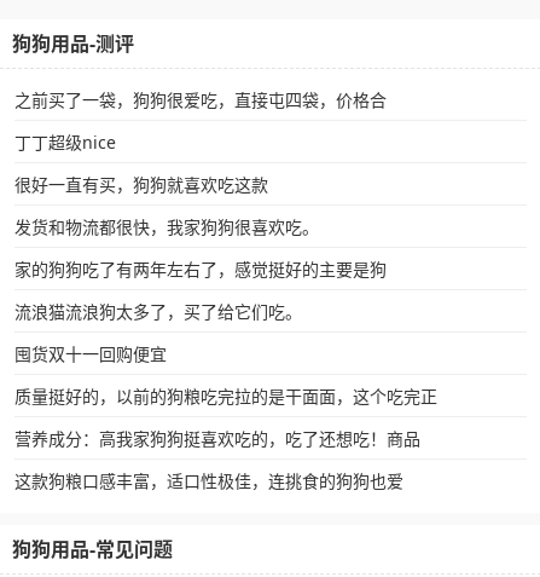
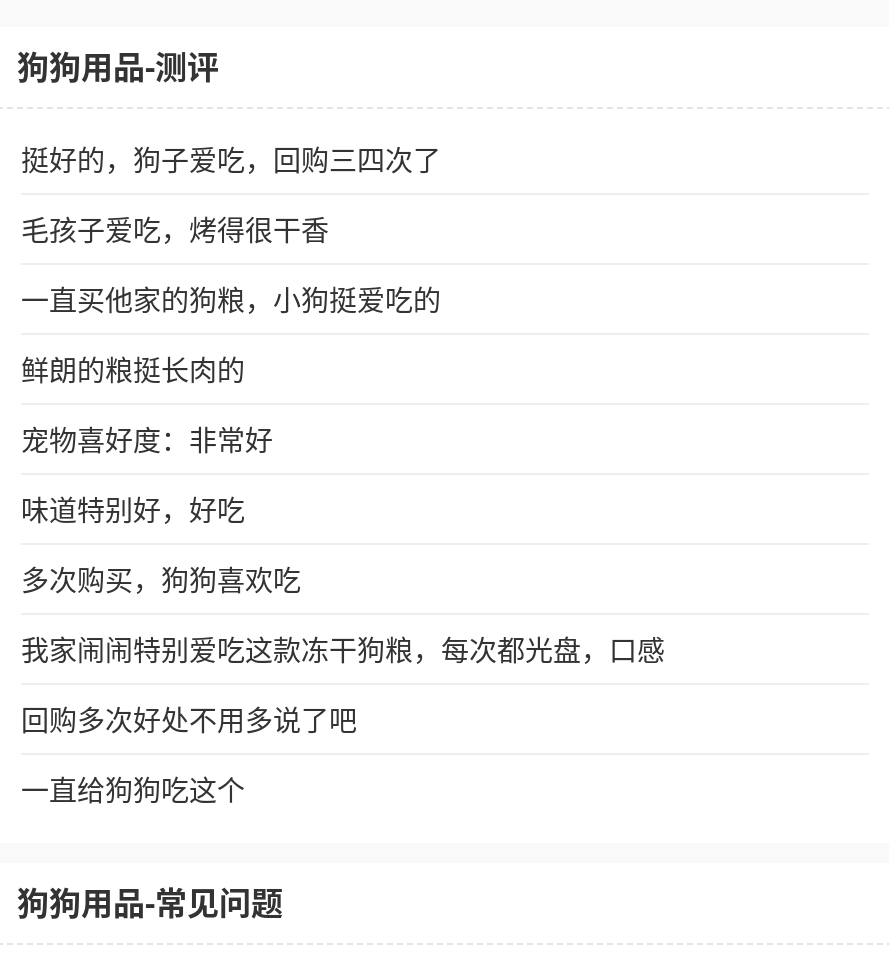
[14,89,387,112] 之前买了一袋，狗狗很爱吃，直接屯四袋，价格合 -> [21,142,441,180] 挺好的，狗子爱吃，回购三四次了
[14,131,116,154] 丁丁超级nice -> [21,212,329,250] 毛孩子爱吃，烤得很干香
[14,174,268,197] 很好一直有买，狗狗就喜欢吃这款 -> [21,282,441,320] 一直买他家的狗粮，小狗挺爱吃的
[14,216,319,239] 发货和物流都很快，我家狗狗很喜欢吃。 -> [21,352,245,390] 鲜朗的粮挺长肉的
[14,258,387,281] 家的狗狗吃了有两年左右了，感觉挺好的主要是狗 -> [21,422,273,460] 宠物喜好度：非常好
[14,301,302,324] 流浪猫流浪狗太多了，买了给它们吃。 -> [21,492,245,530] 味道特别好，好吃
[14,343,167,366] 囤货双十一回购便宜 -> [21,562,301,600] 多次购买，狗狗喜欢吃
[14,385,437,408] 质量挺好的，以前的狗粮吃完拉的是干面面，这个吃完正 -> [21,632,665,670] 我家闹闹特别爱吃这款冻干狗粮，每次都光盘，口感
[14,428,420,451] 营养成分：高我家狗狗挺喜欢吃的，吃了还想吃！商品 -> [21,702,357,740] 回购多次好处不用多说了吧
[14,470,403,493] 这款狗粮口感丰富，适口性极佳，连挑食的狗狗也爱 -> [21,772,245,810] 一直给狗狗吃这个

